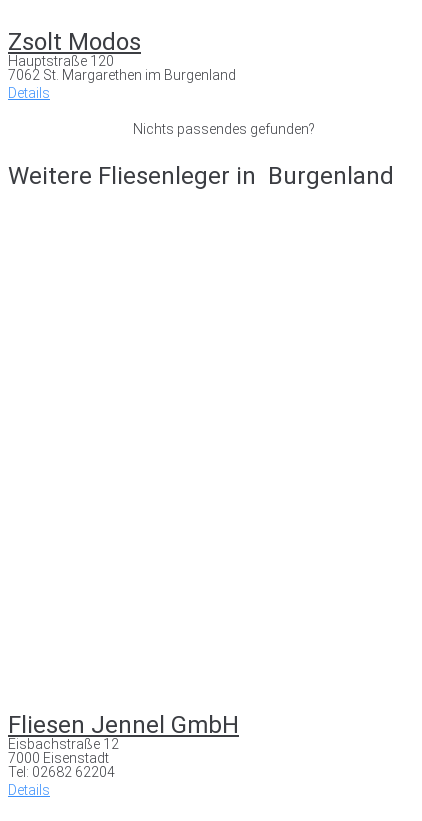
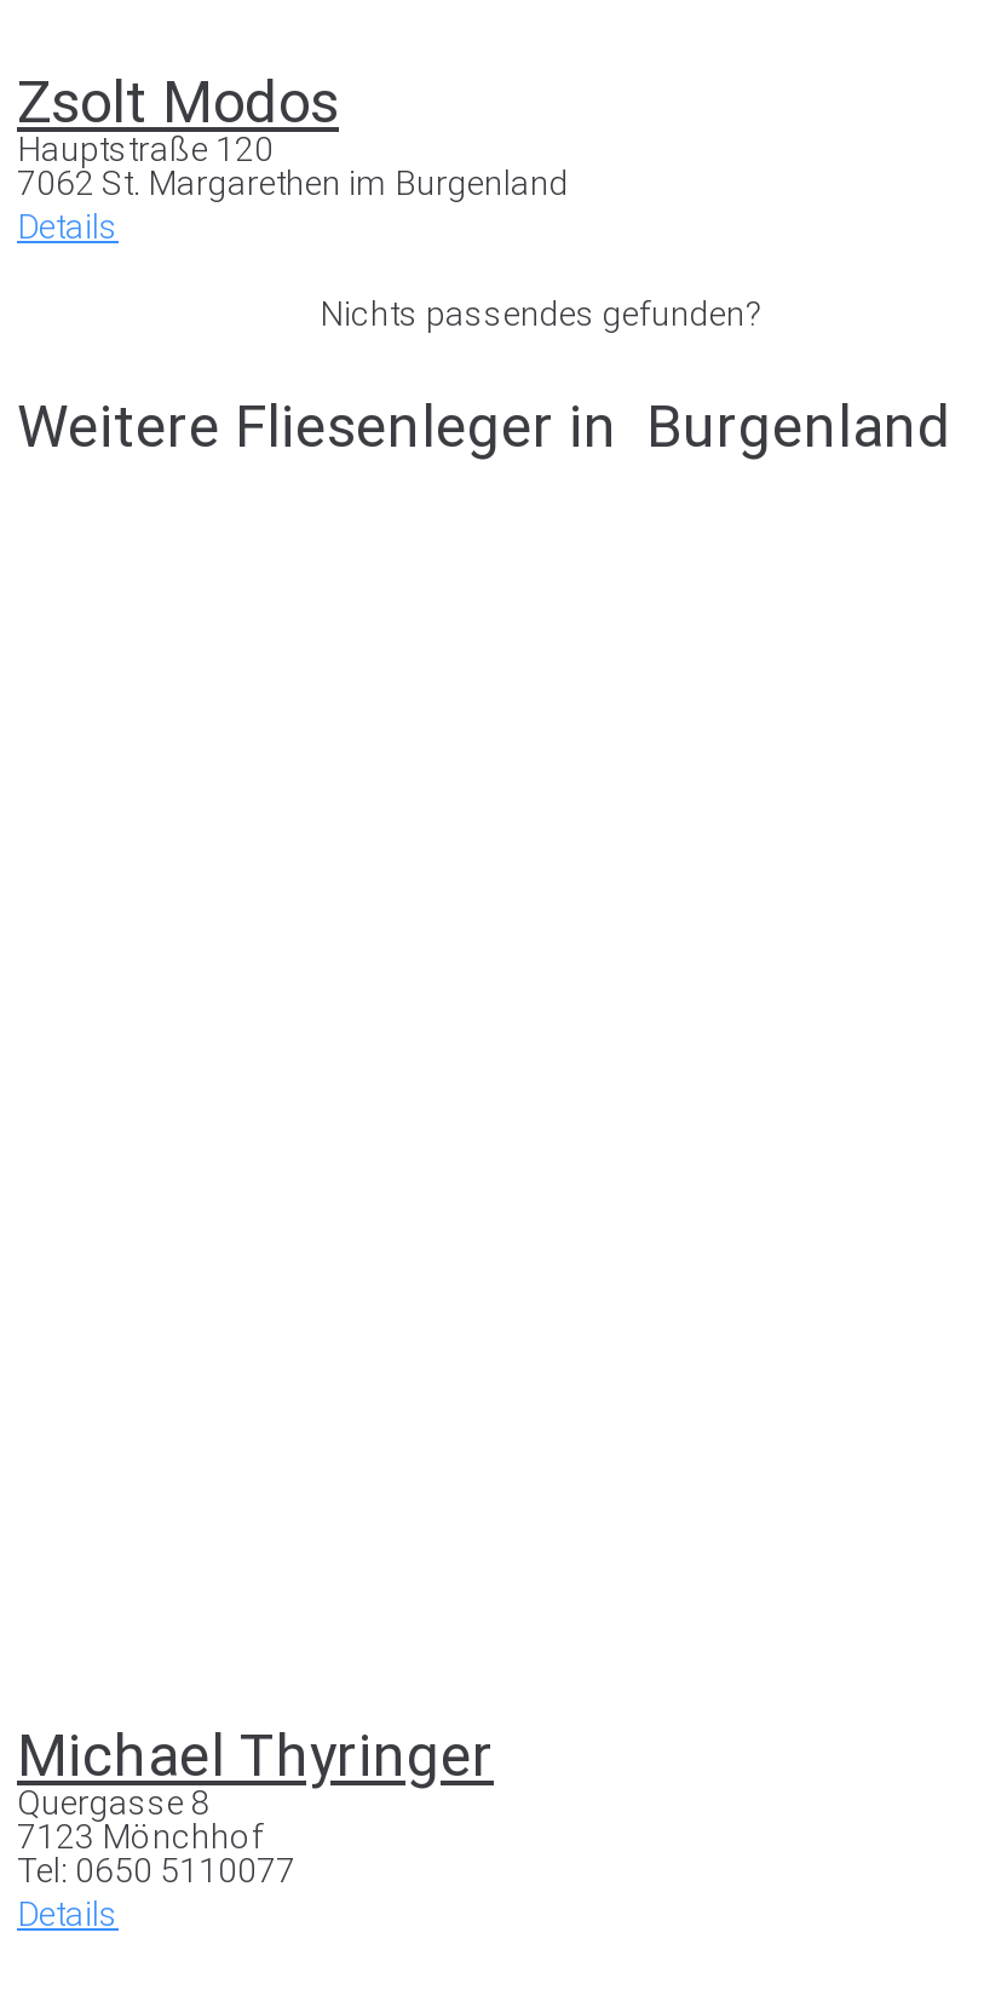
[8,711,239,780] Fliesen Jennel GmbH | Eisbachstraße 12 | 7000 Eisenstadt | Tel: 02682 62204 -> [17,1722,494,1889] Michael Thyringer | Quergasse 8 | 7123 Mönchhof | Tel: 0650 5110077

